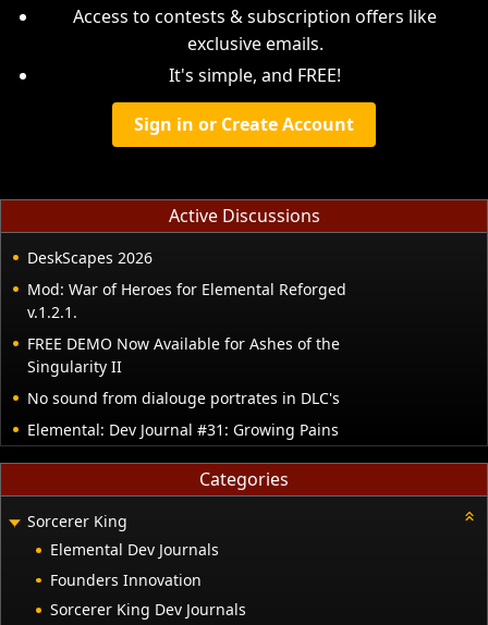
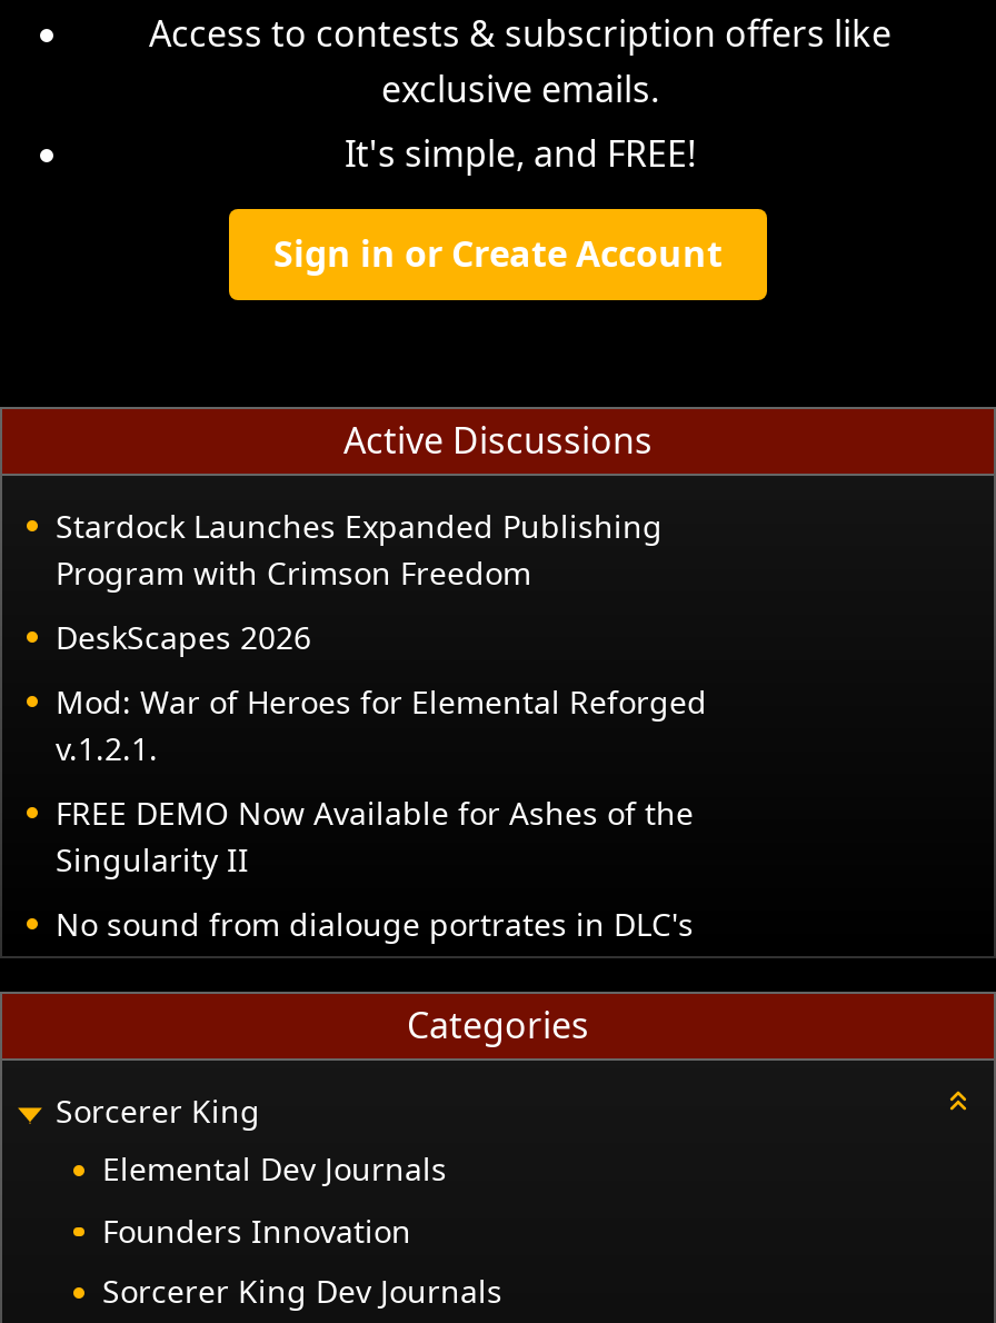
none -> [56,504,663,593] Stardock Launches Expanded Publishing | Program with Crimson Freedom
moved [27,247,346,408] -> [56,615,707,945]: DeskScapes 2026 | Mod: War of Heroes for Elemental Reforged | v.1.2.1. | FREE DEMO Now Available for Ashes of the | Singularity II | No sound from dialouge portrates in DLC's
[27,419,339,440] Elemental: Dev Journal #31: Growing Pains -> none

